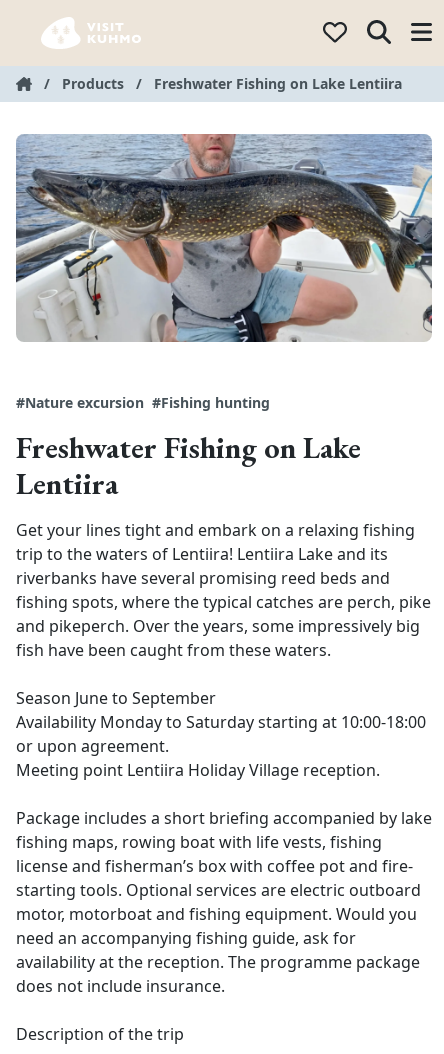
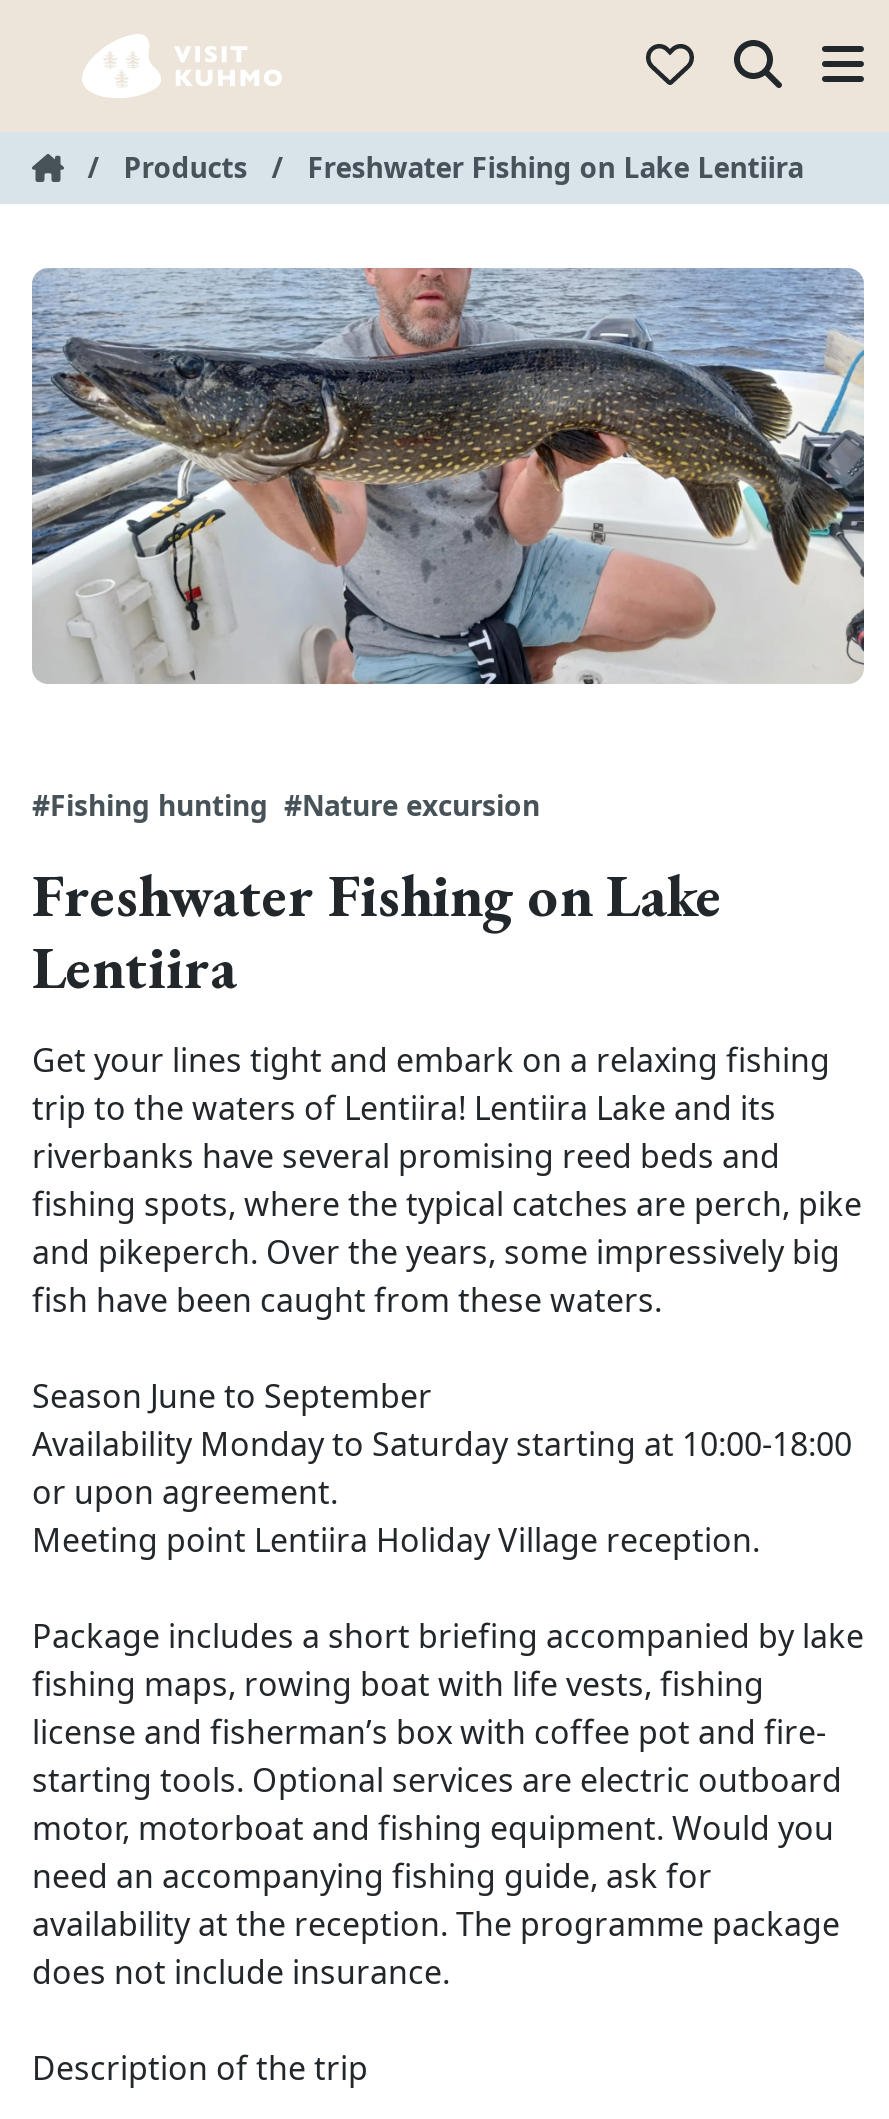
[16,393,270,412] #Nature excursion #Fishing hunting -> [32,786,540,824] #Fishing hunting #Nature excursion

